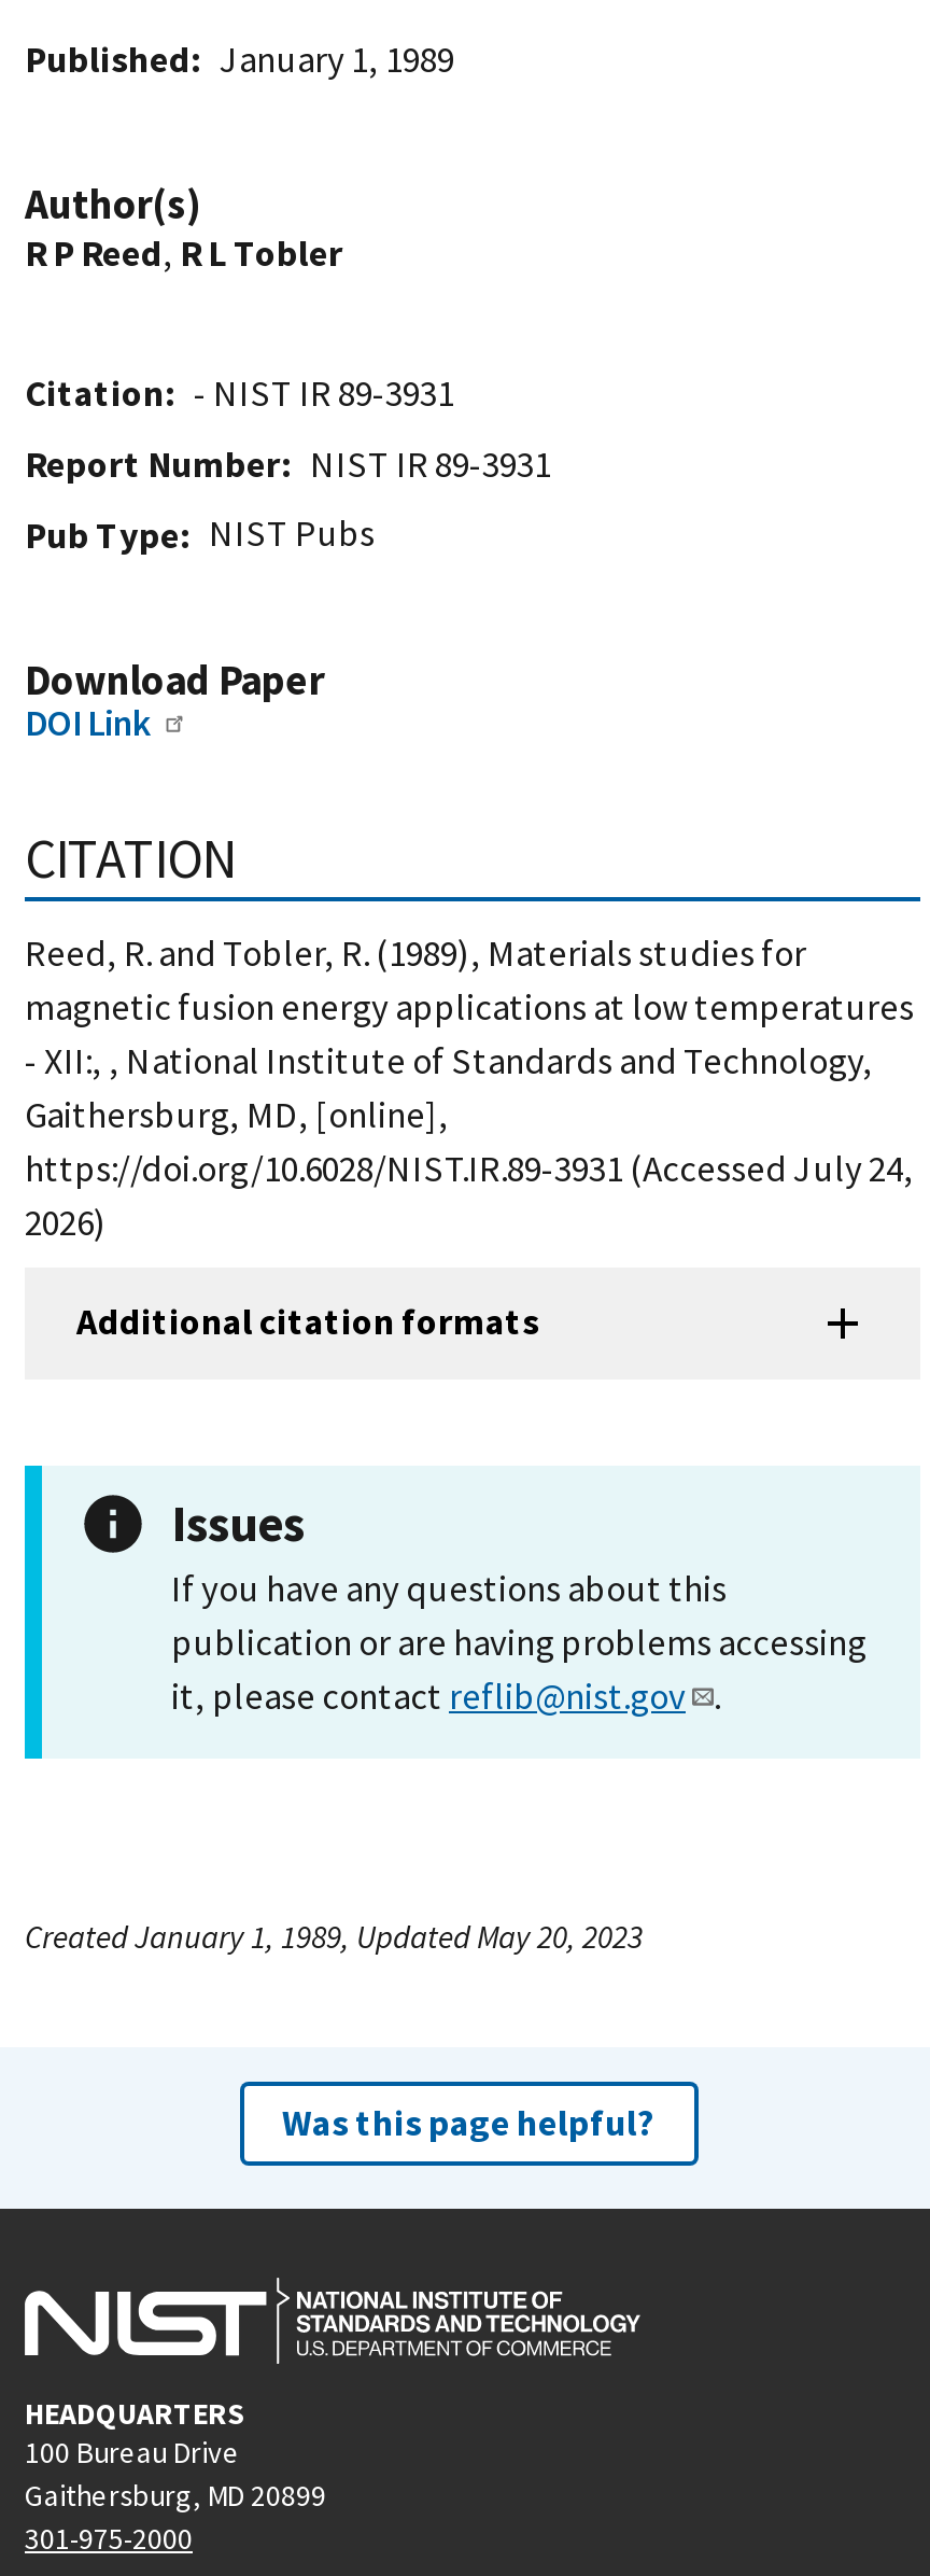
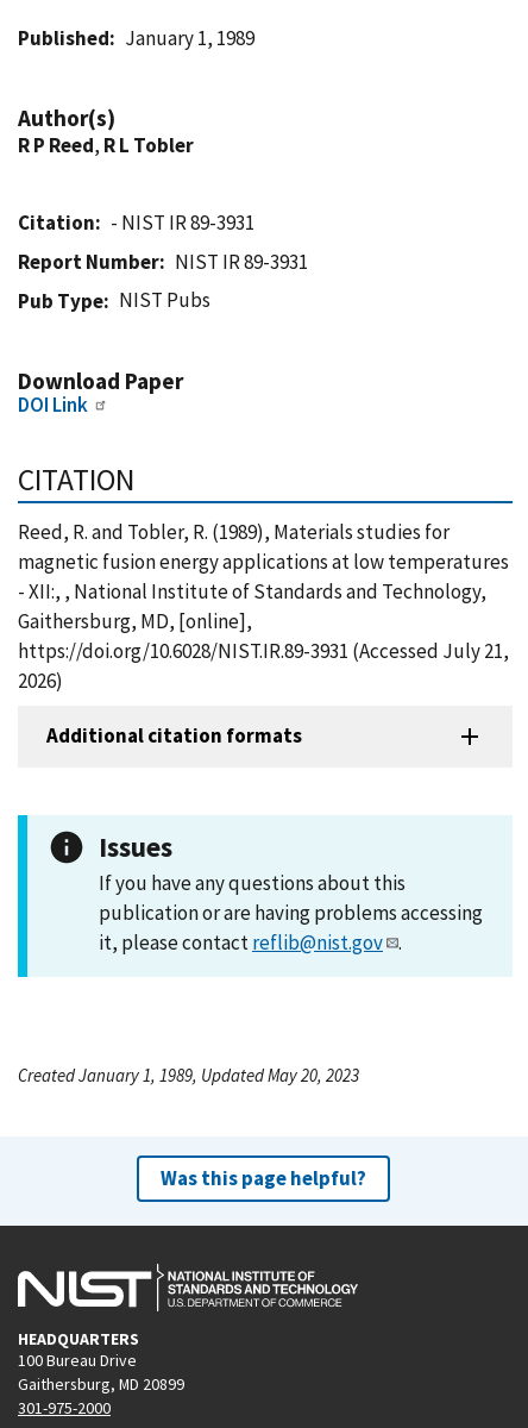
[25,1145,914,1192] https://doi.org/10.6028/NIST.IR.89-3931 (Accessed July 24, -> [18,638,509,664] https://doi.org/10.6028/NIST.IR.89-3931 (Accessed July 21,

